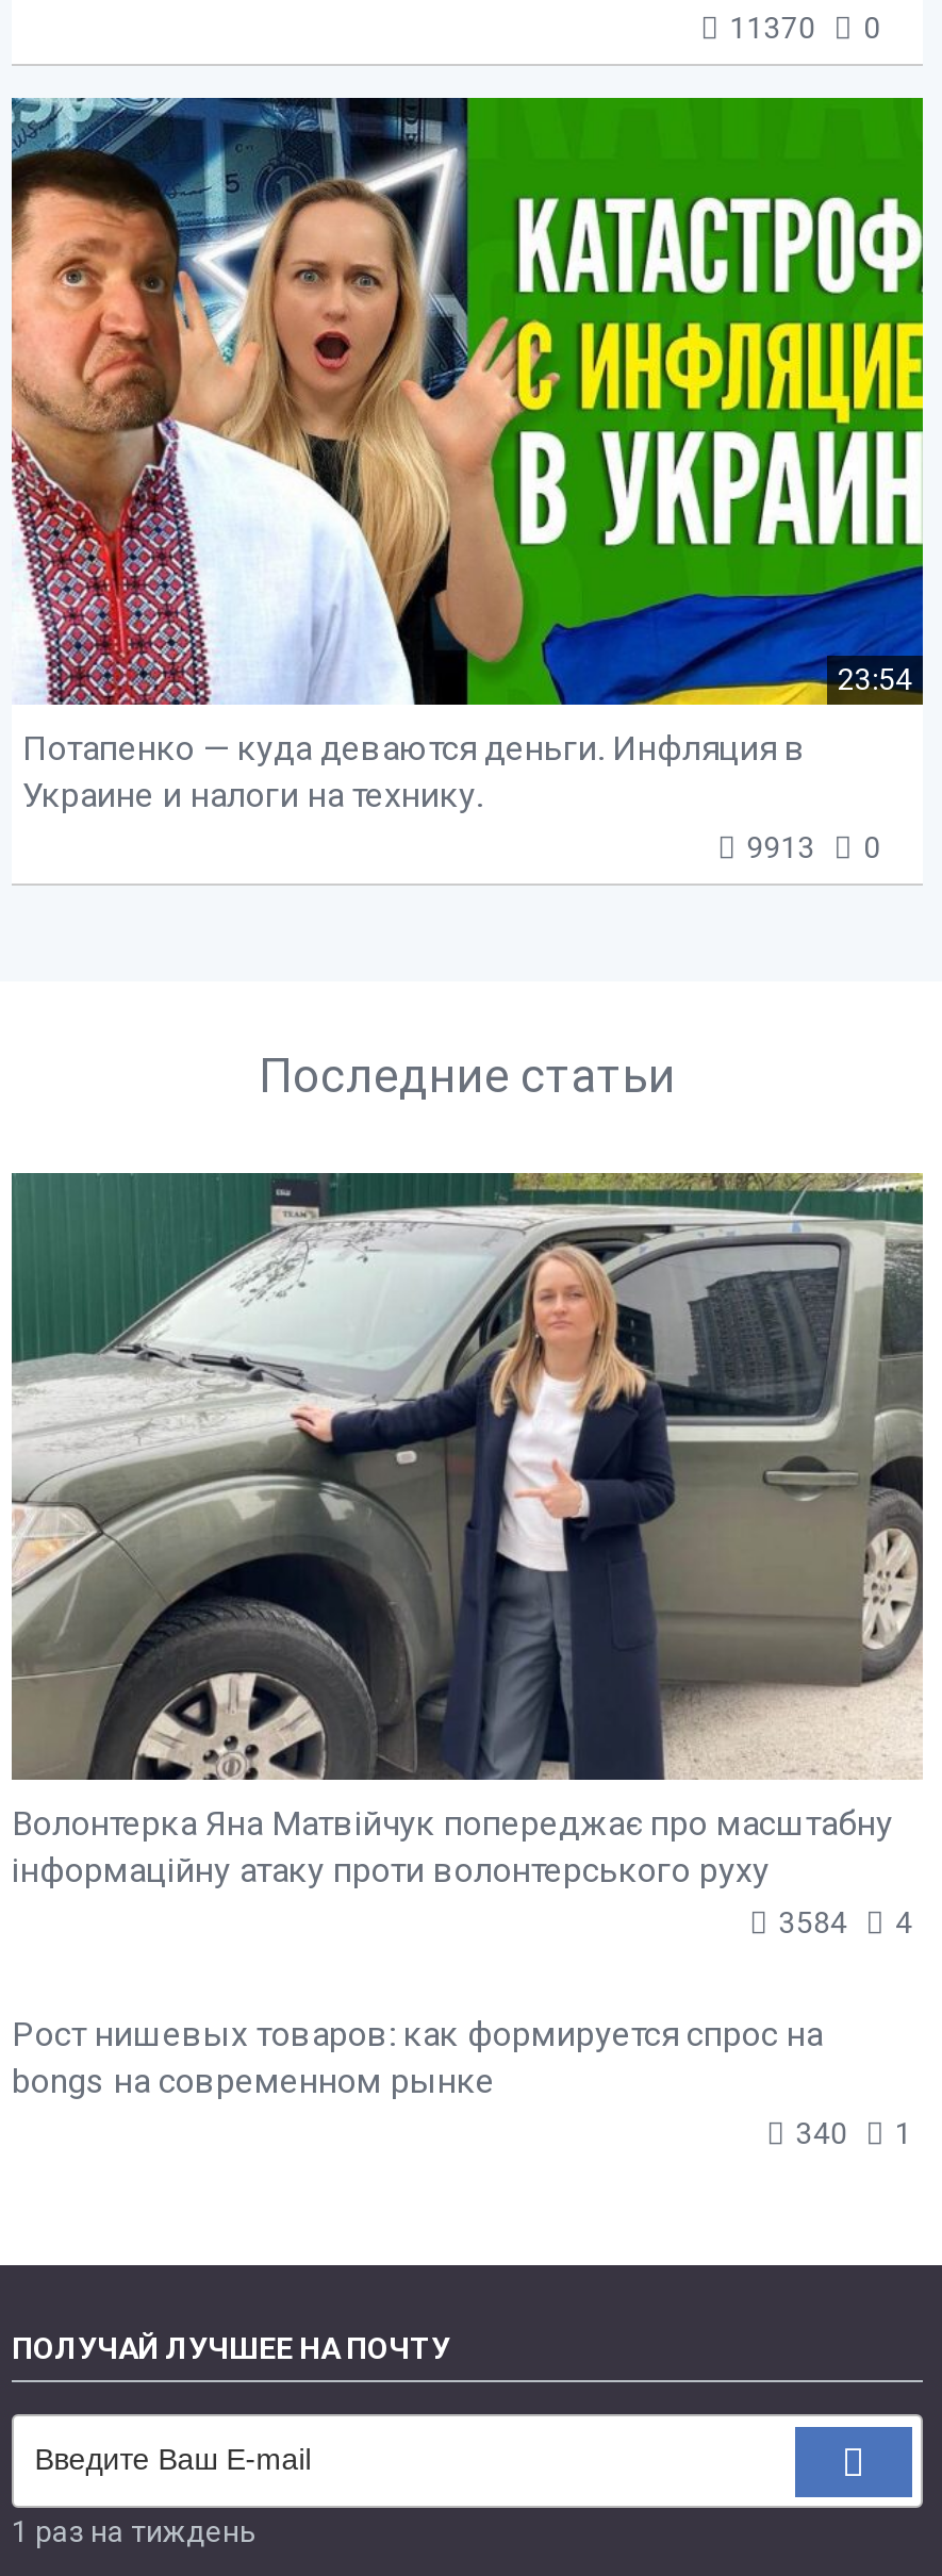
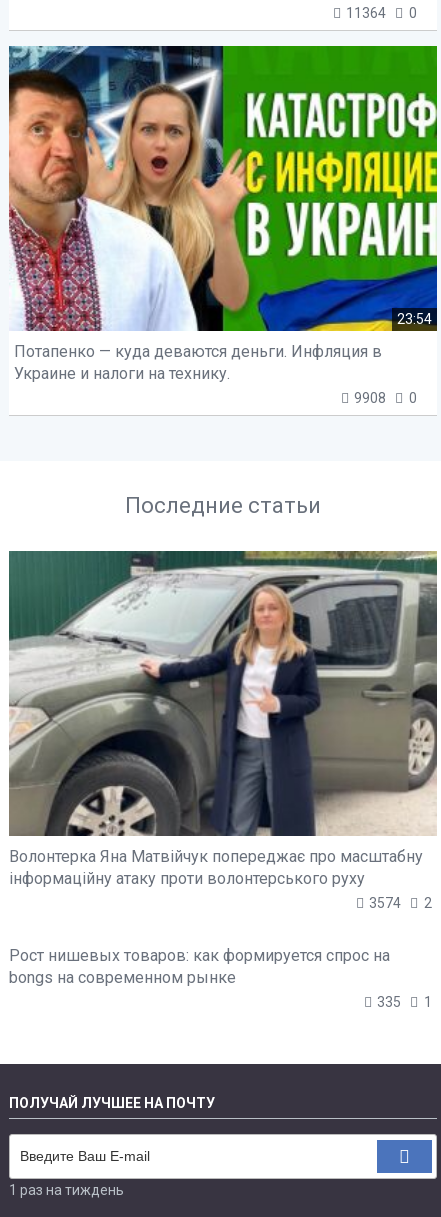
[730,10,880,44] 11370 0 -> [346,5,417,21] 11364 0
[747,830,880,864] 9913 0 -> [354,390,417,406] 9908 0
[779,1905,853,1939] 3584 -> [369,895,404,911] 3574
[895,1905,912,1939] 4 -> [424,895,432,911] 2
[796,2116,912,2150] 340 1 -> [377,994,432,1010] 335 1

